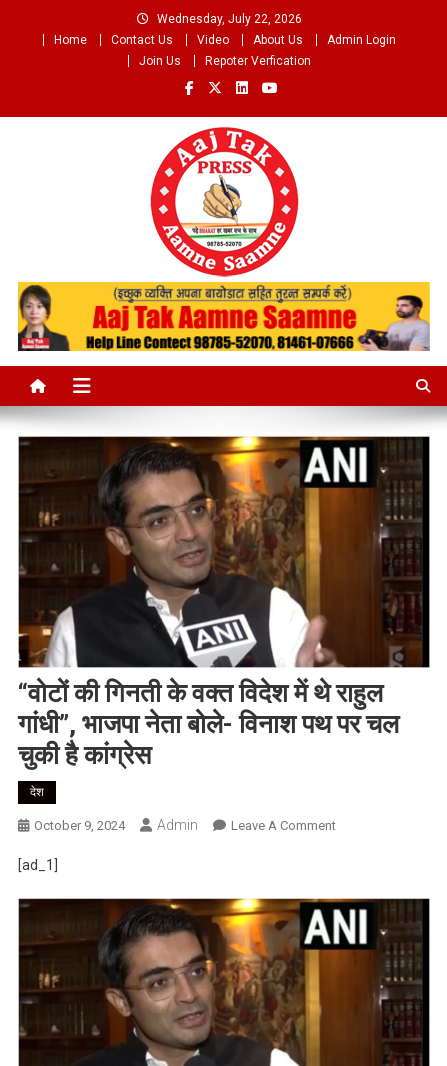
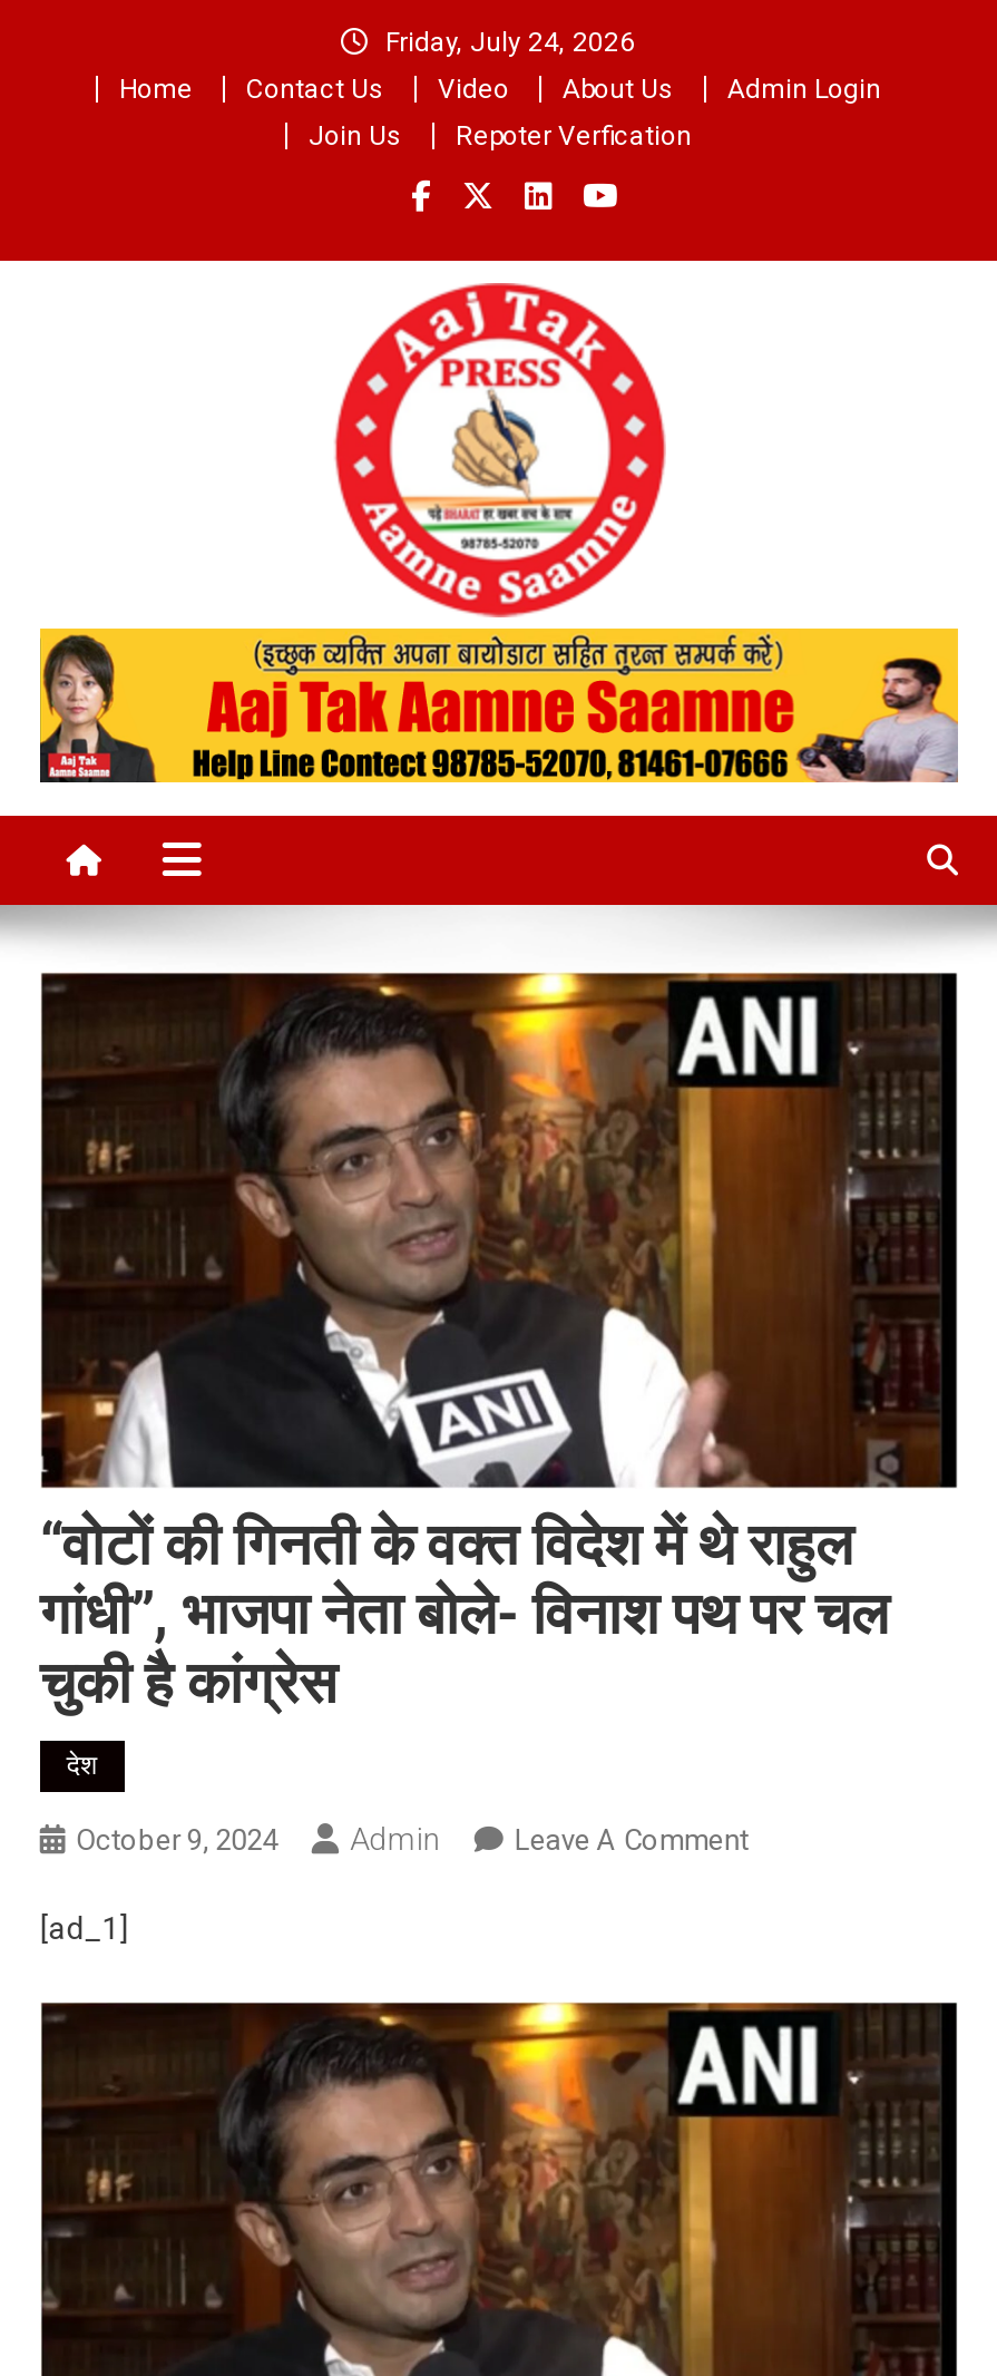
[156,12,301,26] Wednesday, July 22, 2026 -> [385,27,635,58] Friday, July 24, 2026

